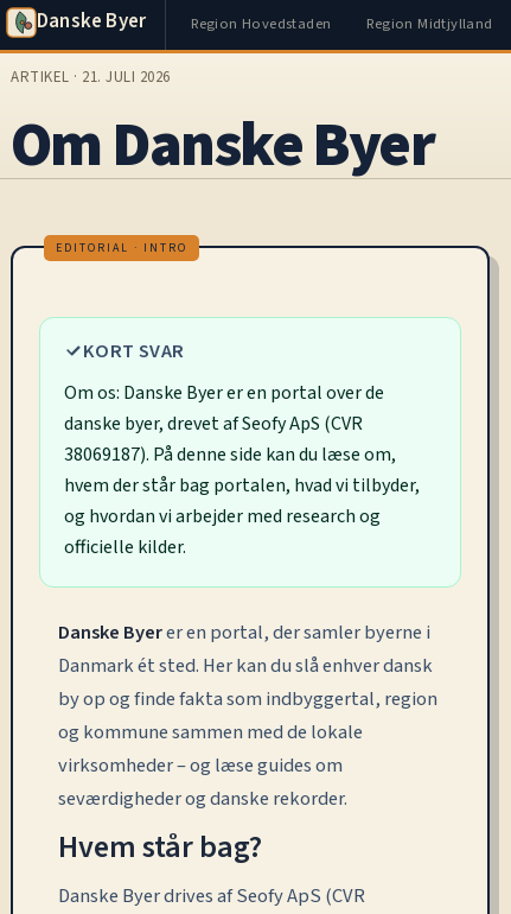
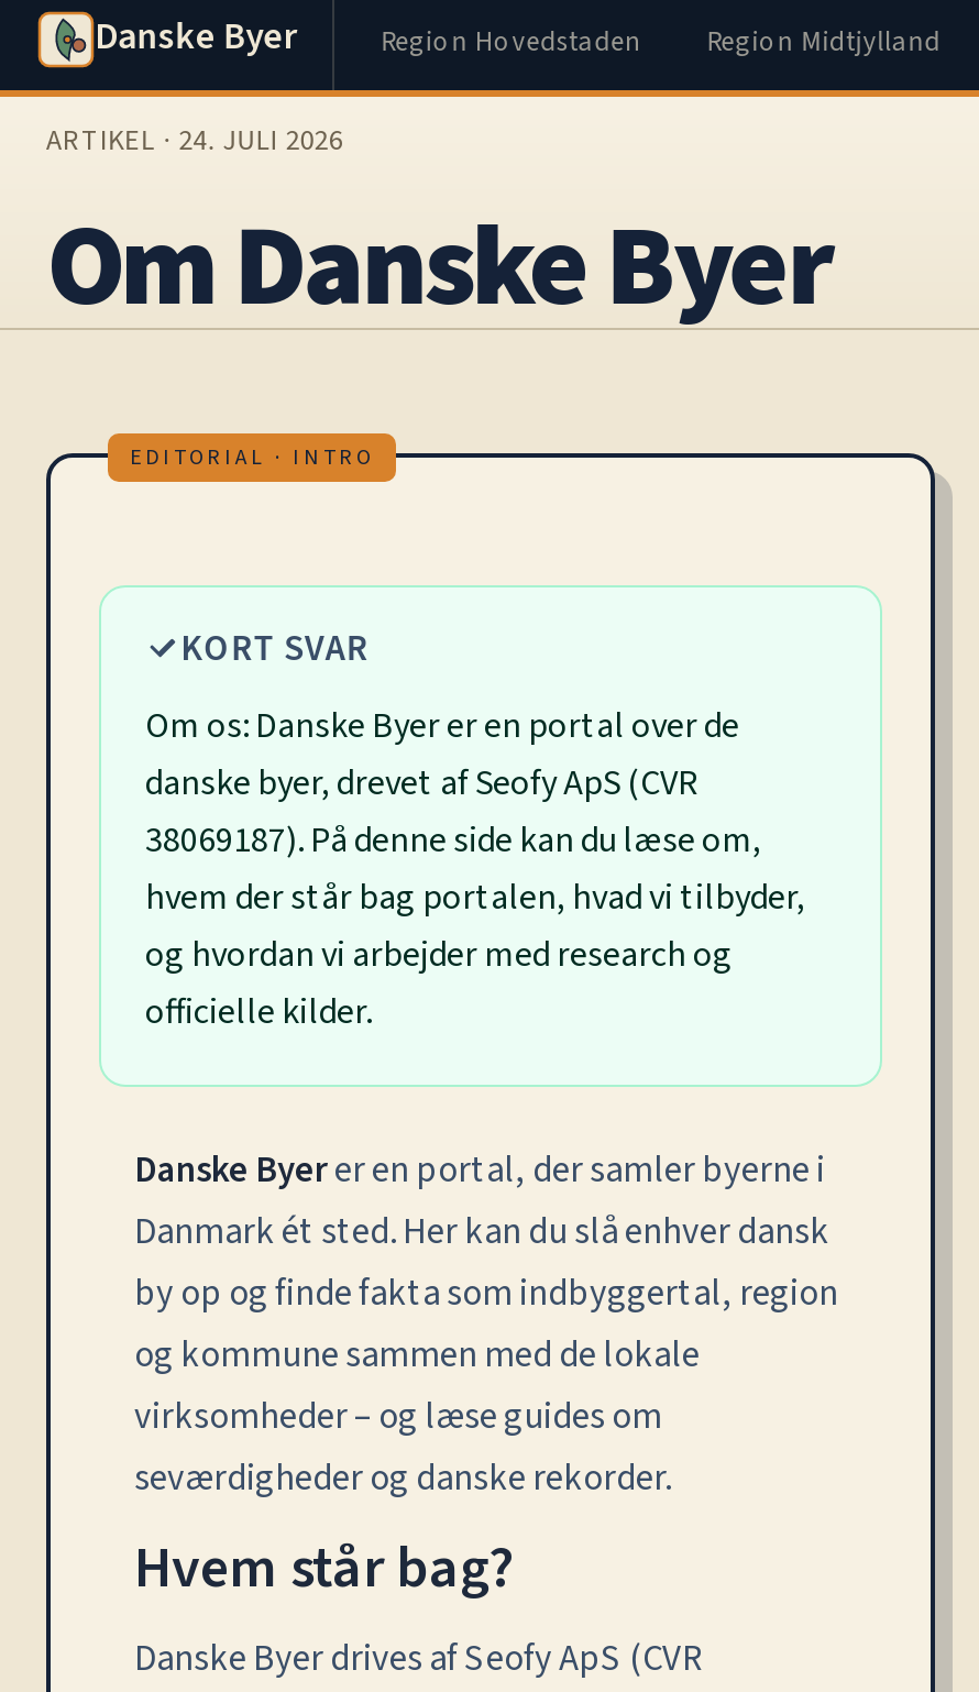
[11,66,171,88] ARTIKEL · 21. JULI 2026 -> [46,121,343,161] ARTIKEL · 24. JULI 2026

